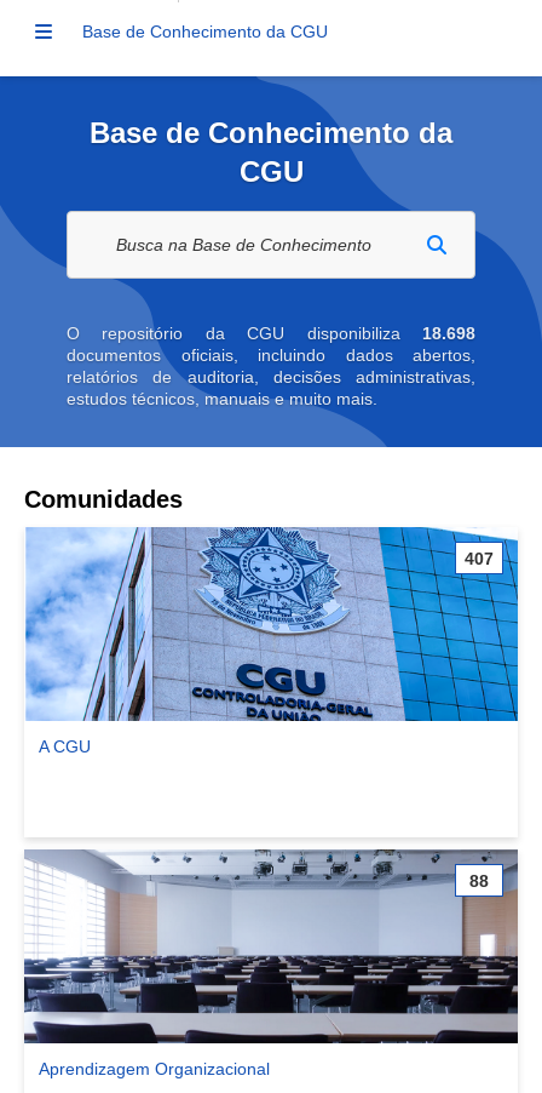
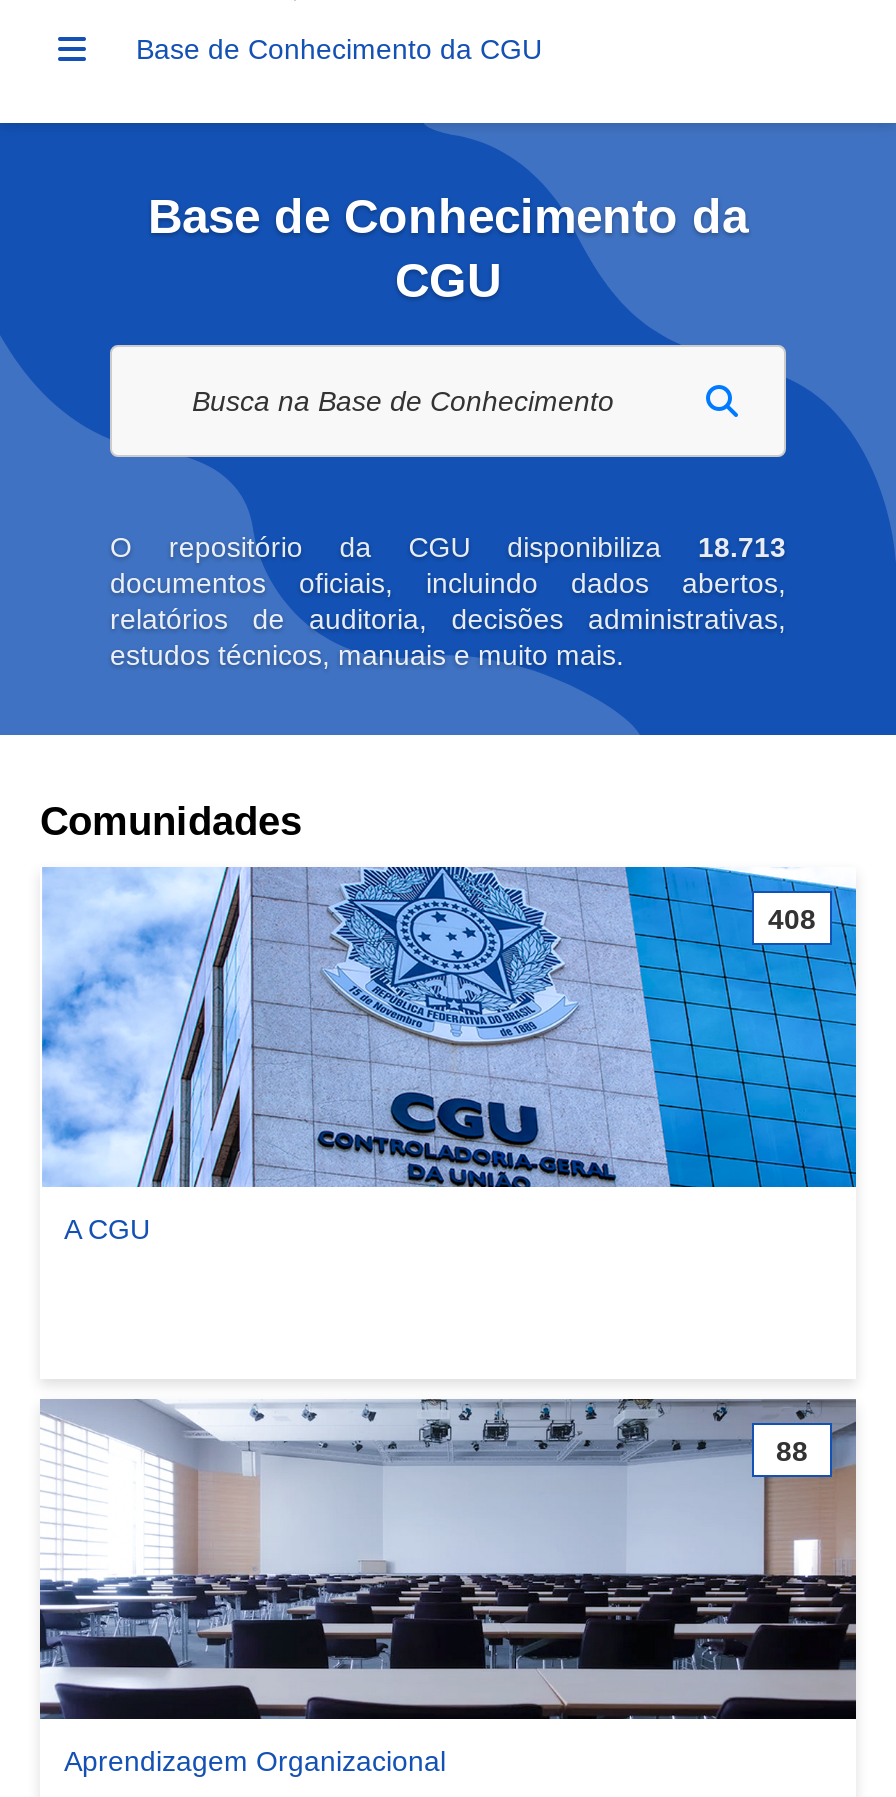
[67,324,475,343] O repositório da CGU disponibiliza 18.698 -> [110,531,786,563] O repositório da CGU disponibiliza 18.713
[465,548,494,568] 407 -> [768,902,816,934] 408

